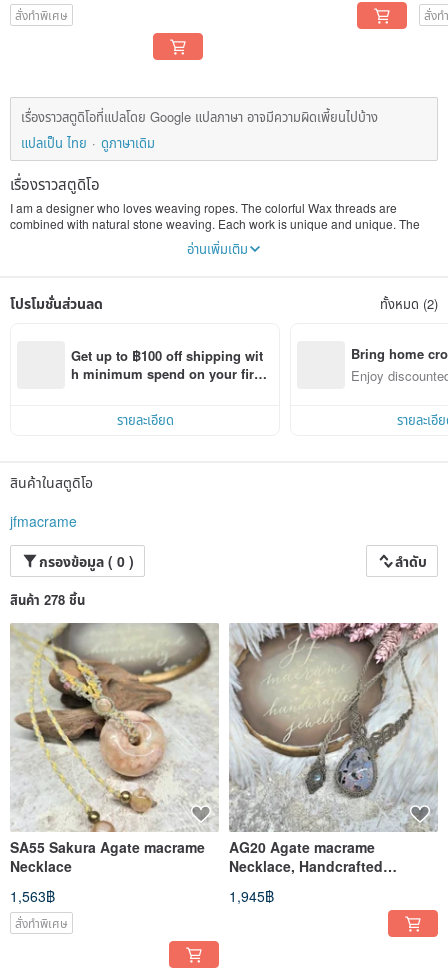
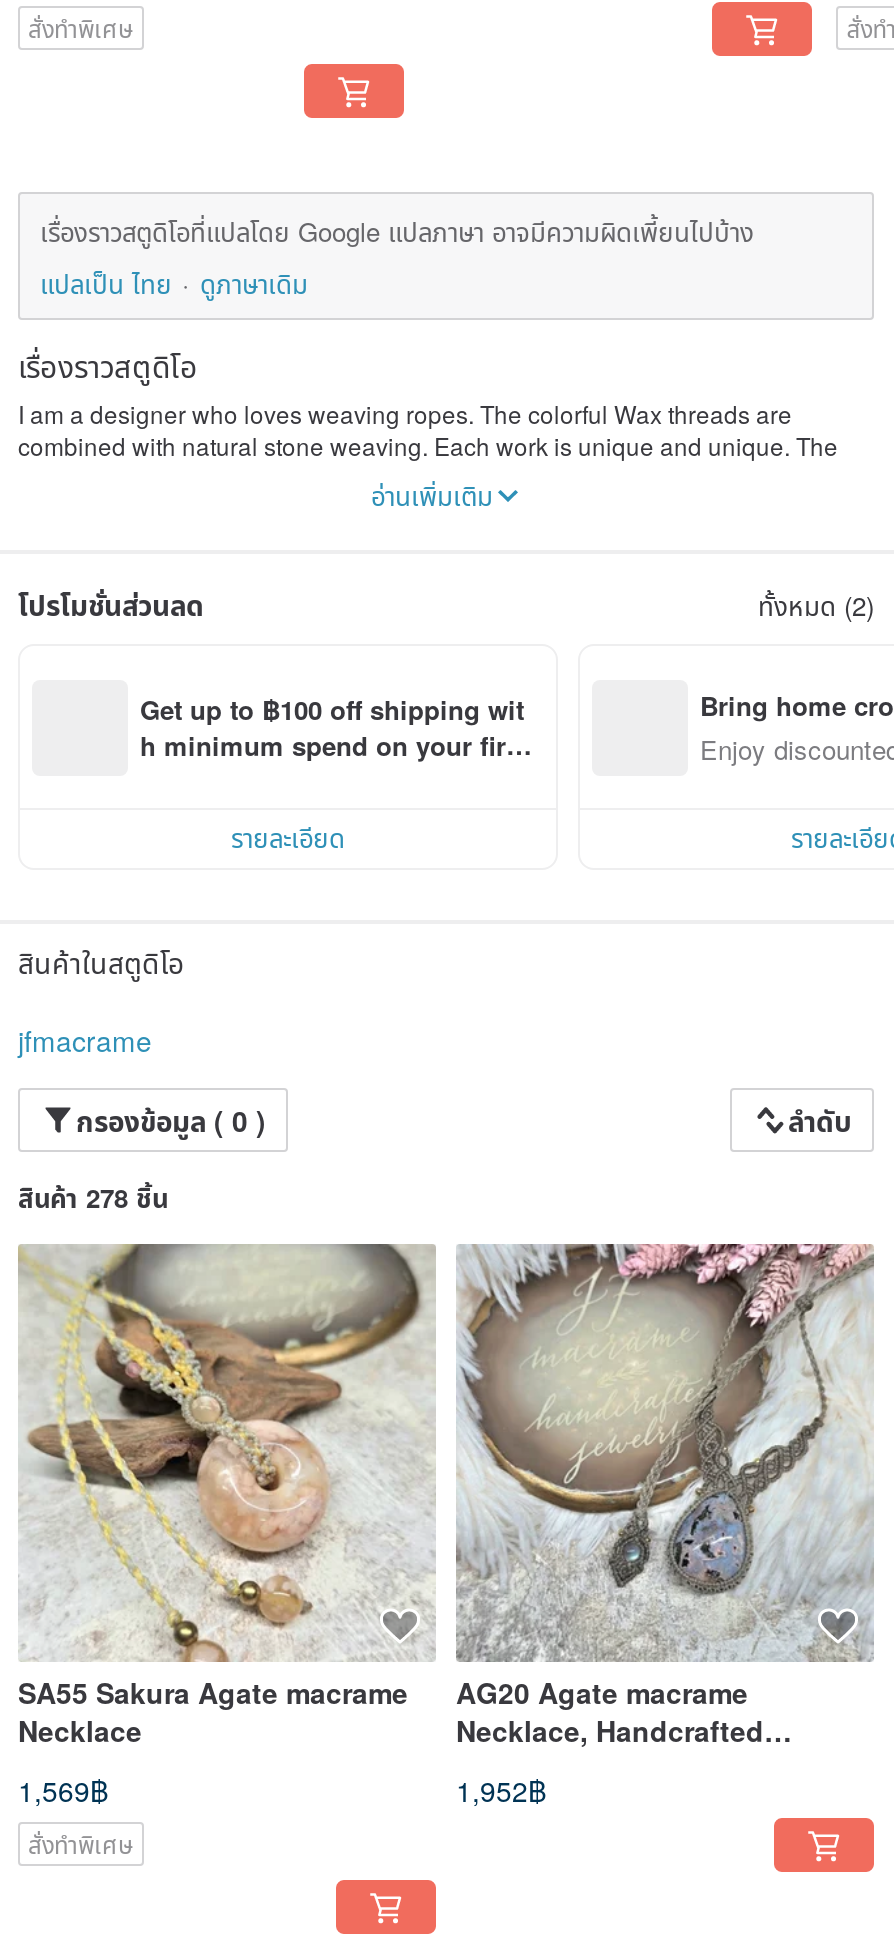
[10,886,55,906] 1,563฿ -> [18,1770,108,1810] 1,569฿
[229,886,274,906] 1,945฿ -> [456,1770,546,1810] 1,952฿

